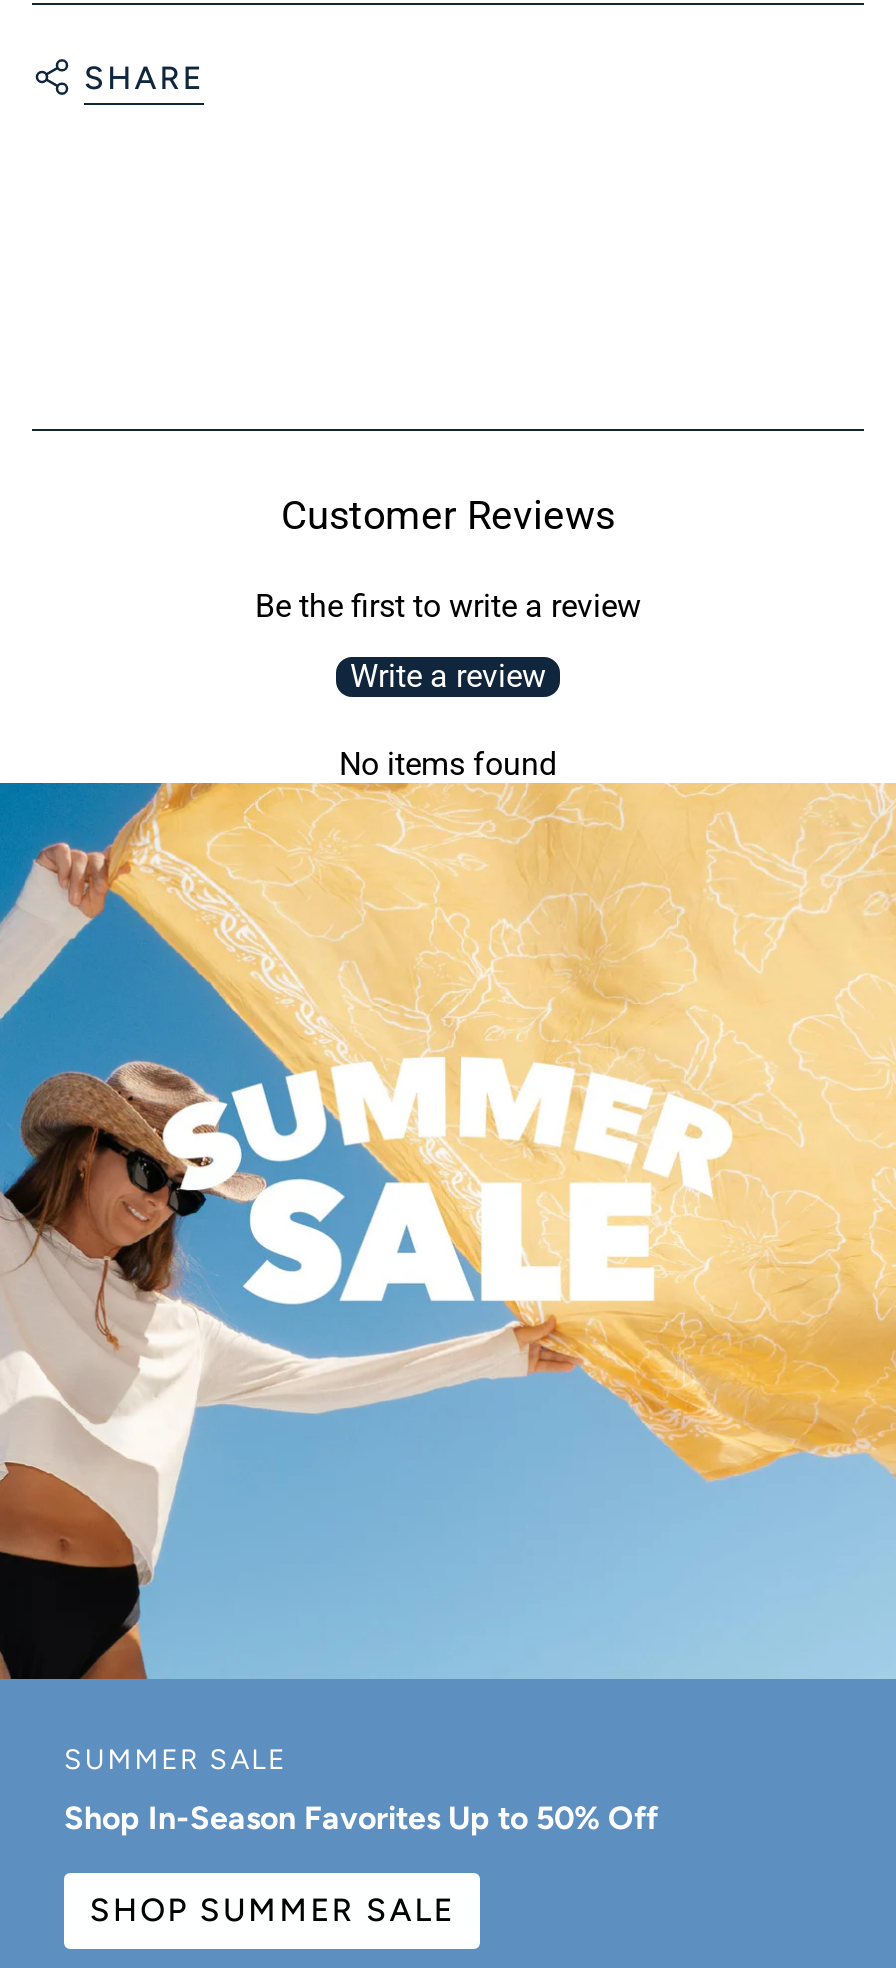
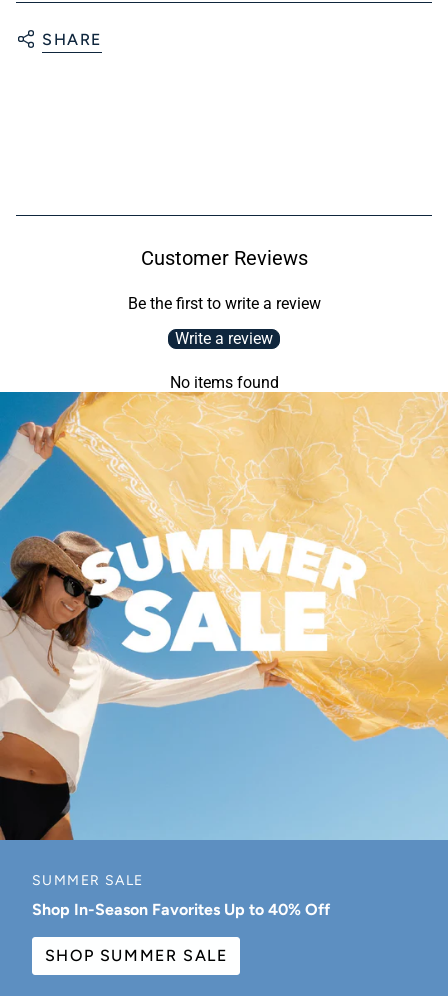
[64,1799,658,1837] Shop In-Season Favorites Up to 50% Off -> [32,900,330,919] Shop In-Season Favorites Up to 40% Off

